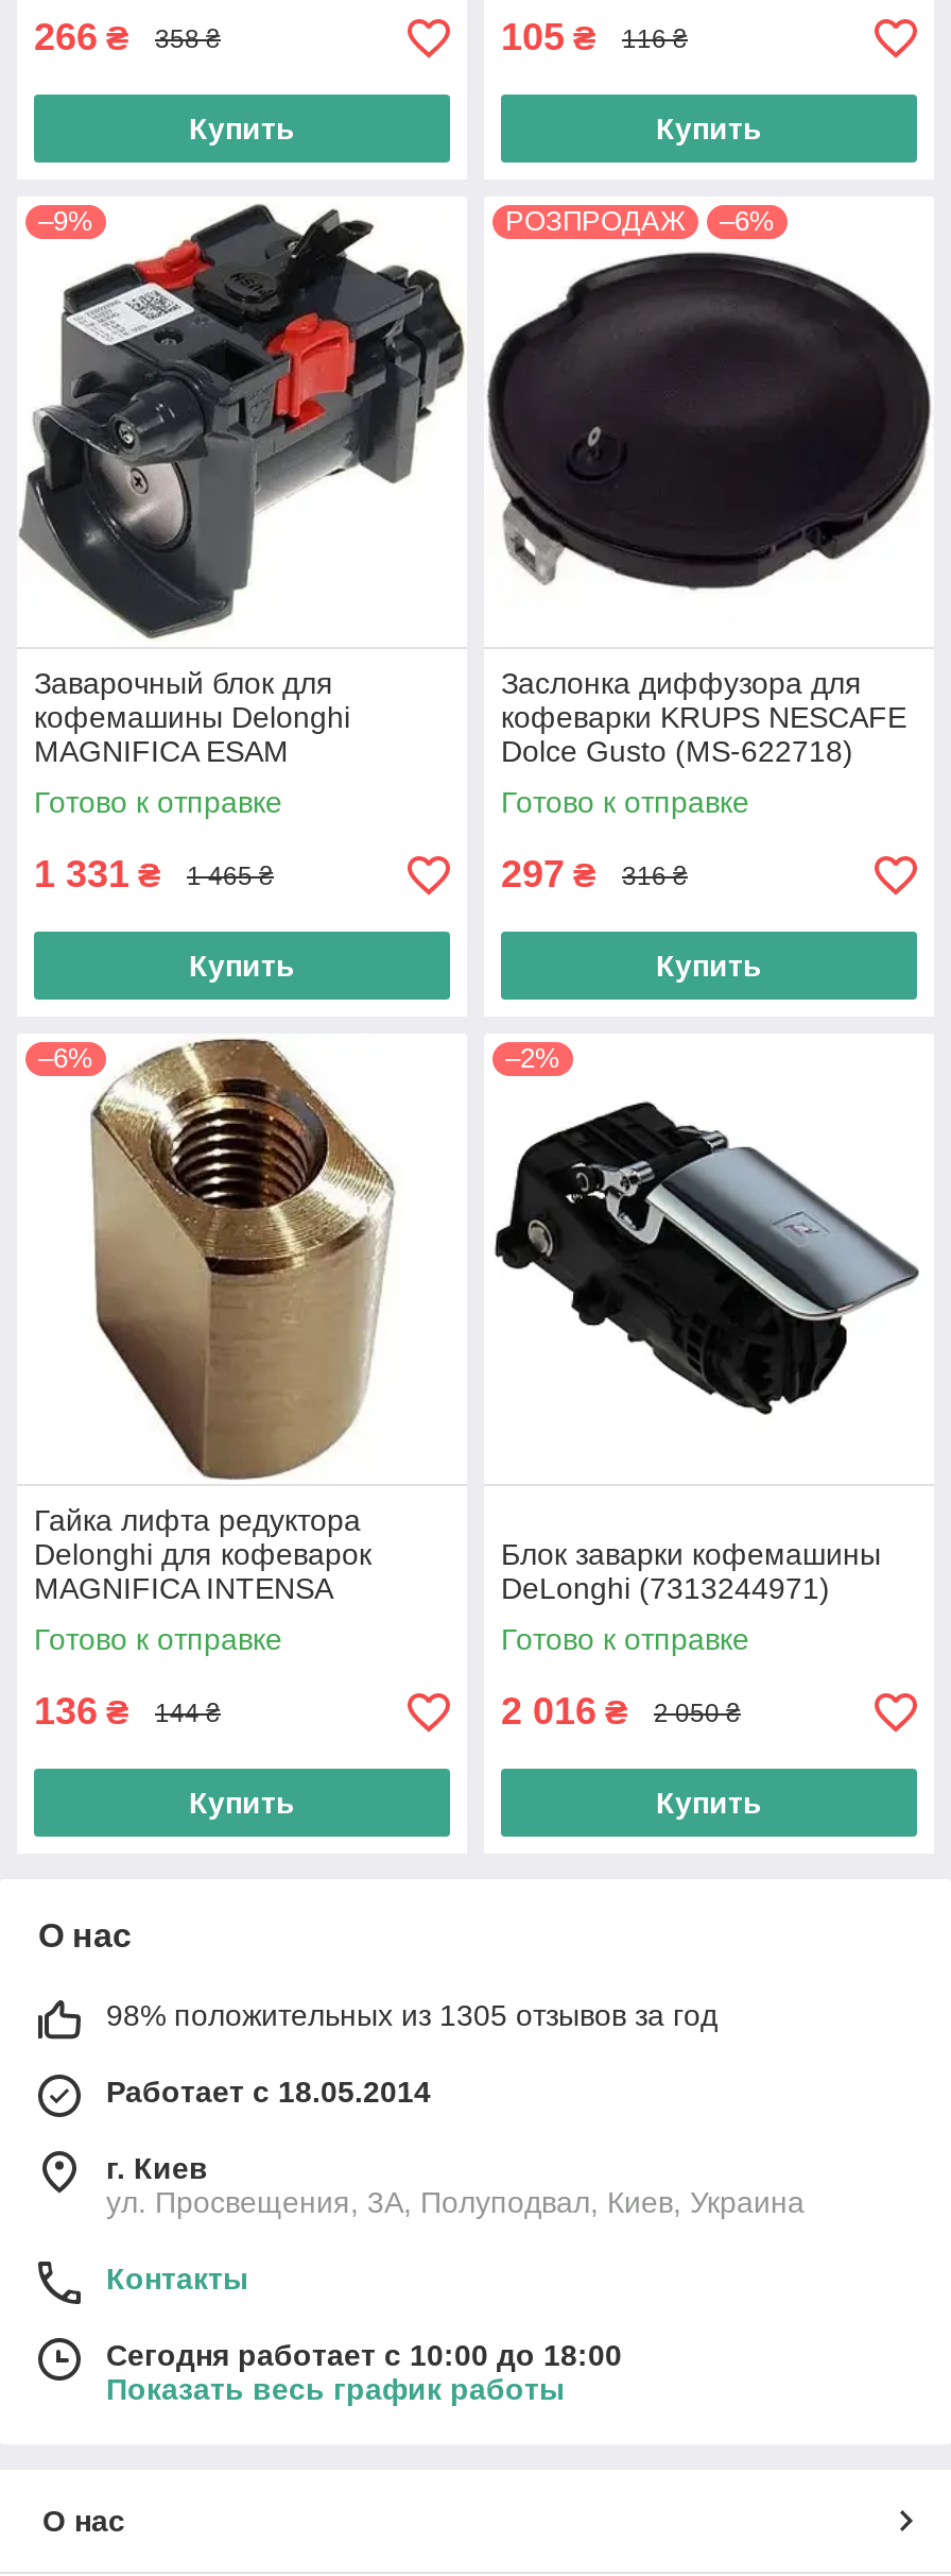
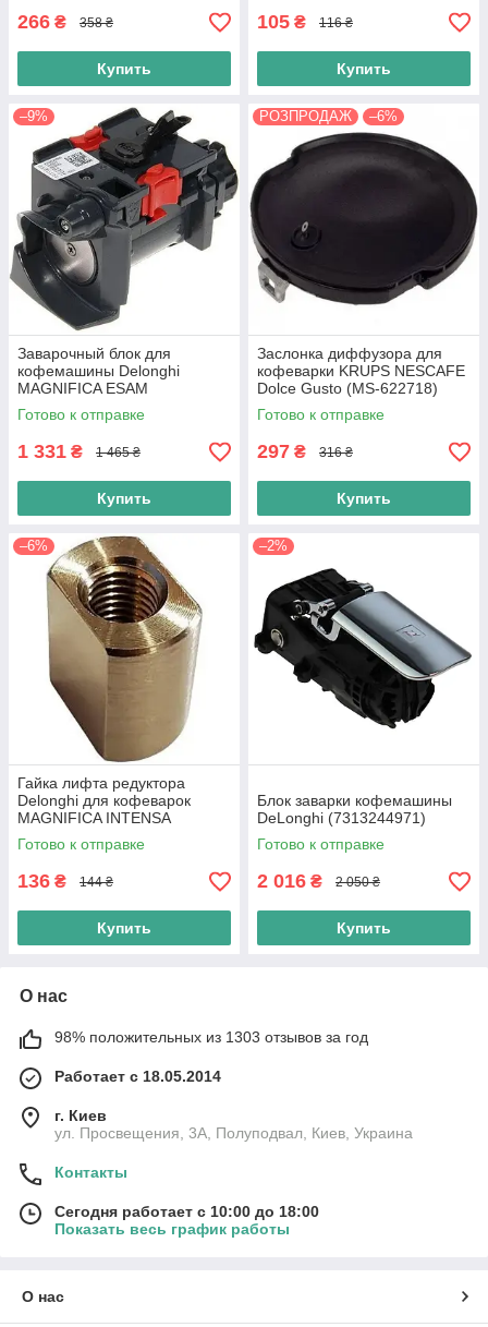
[106,1998,717,2032] 98% положительных из 1305 отзывов за год -> [54,1028,368,1046] 98% положительных из 1303 отзывов за год

